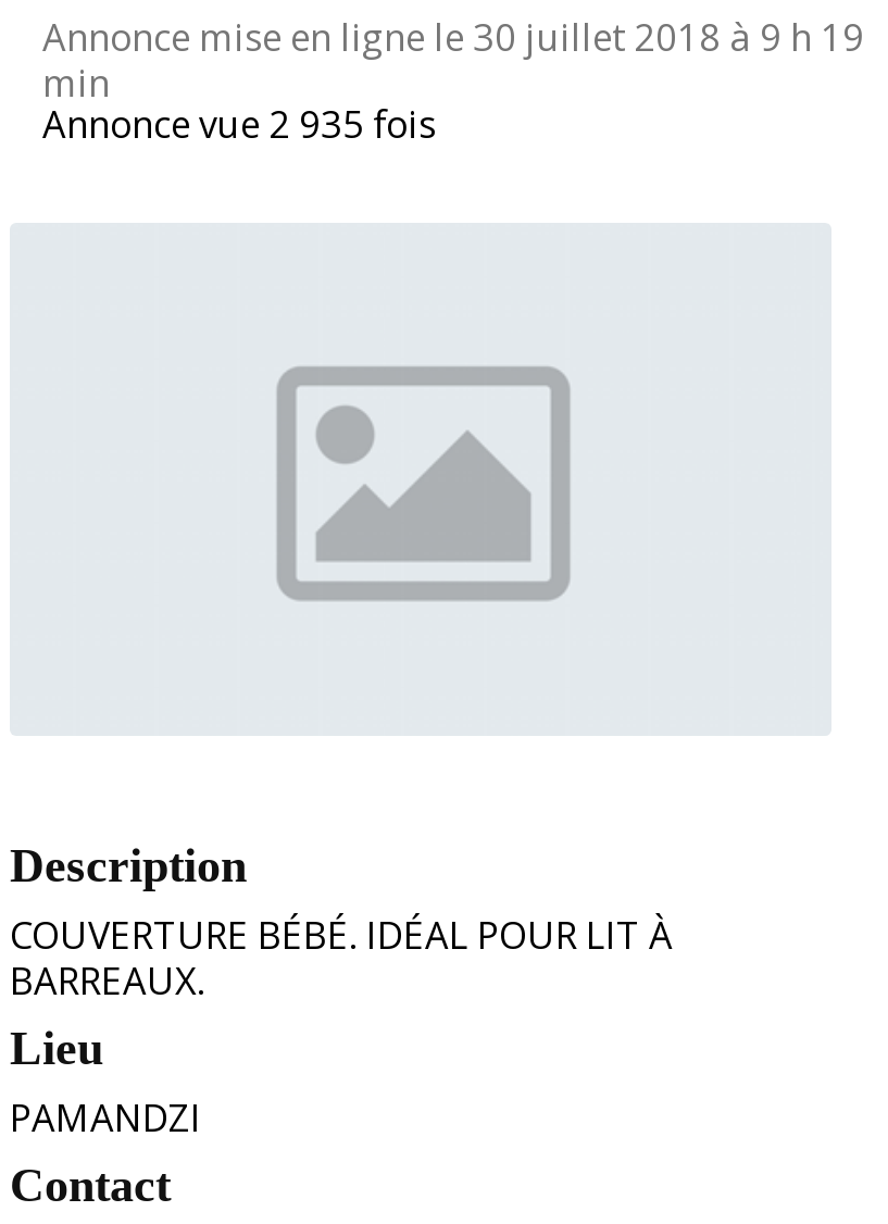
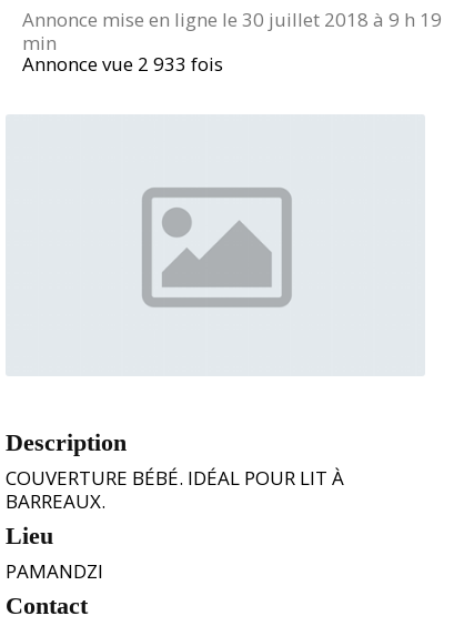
[42,98,436,148] Annonce vue 2 935 fois -> [22,51,223,76] Annonce vue 2 933 fois

